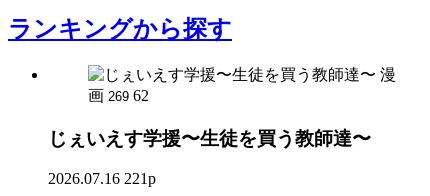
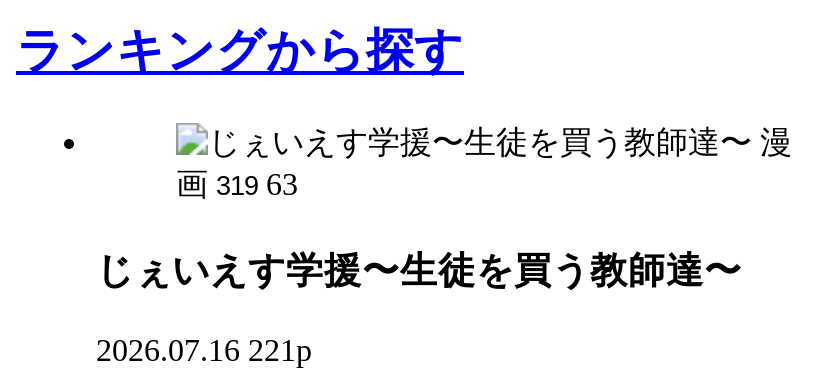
[88,87,149,104] 画 269 62 -> [176,167,298,201] 画 319 63

